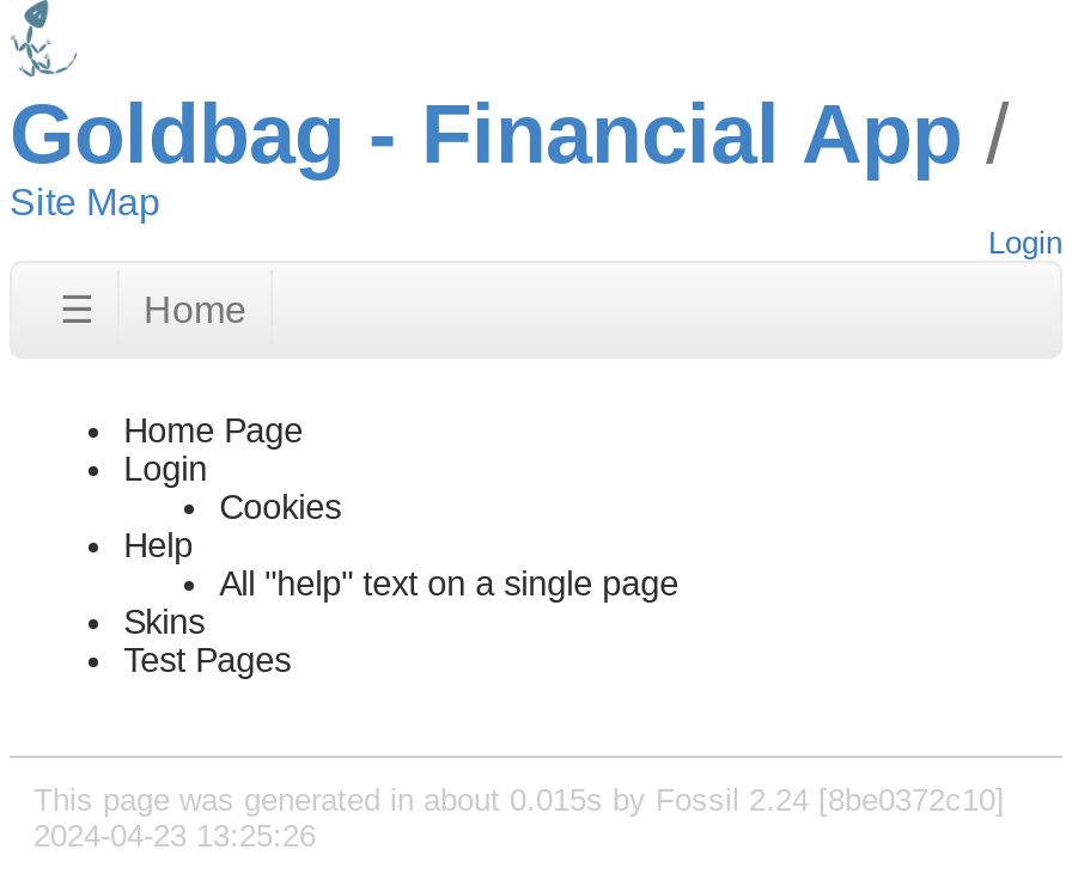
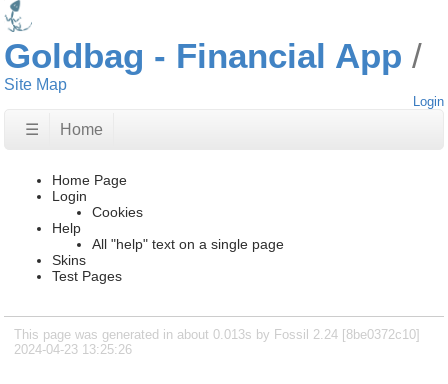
[33,782,1005,818] This page was generated in about 0.015s by Fossil 2.24 [8be0372c10] -> [14,327,420,342] This page was generated in about 0.013s by Fossil 2.24 [8be0372c10]

